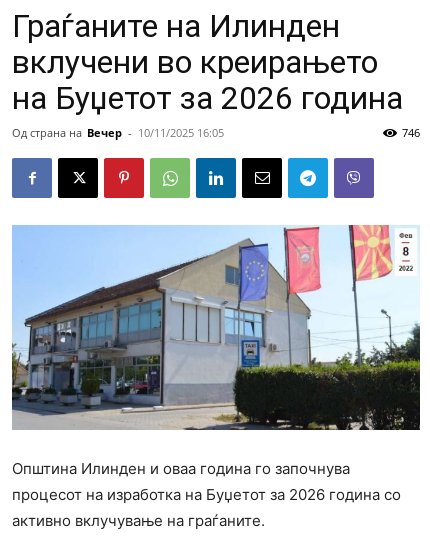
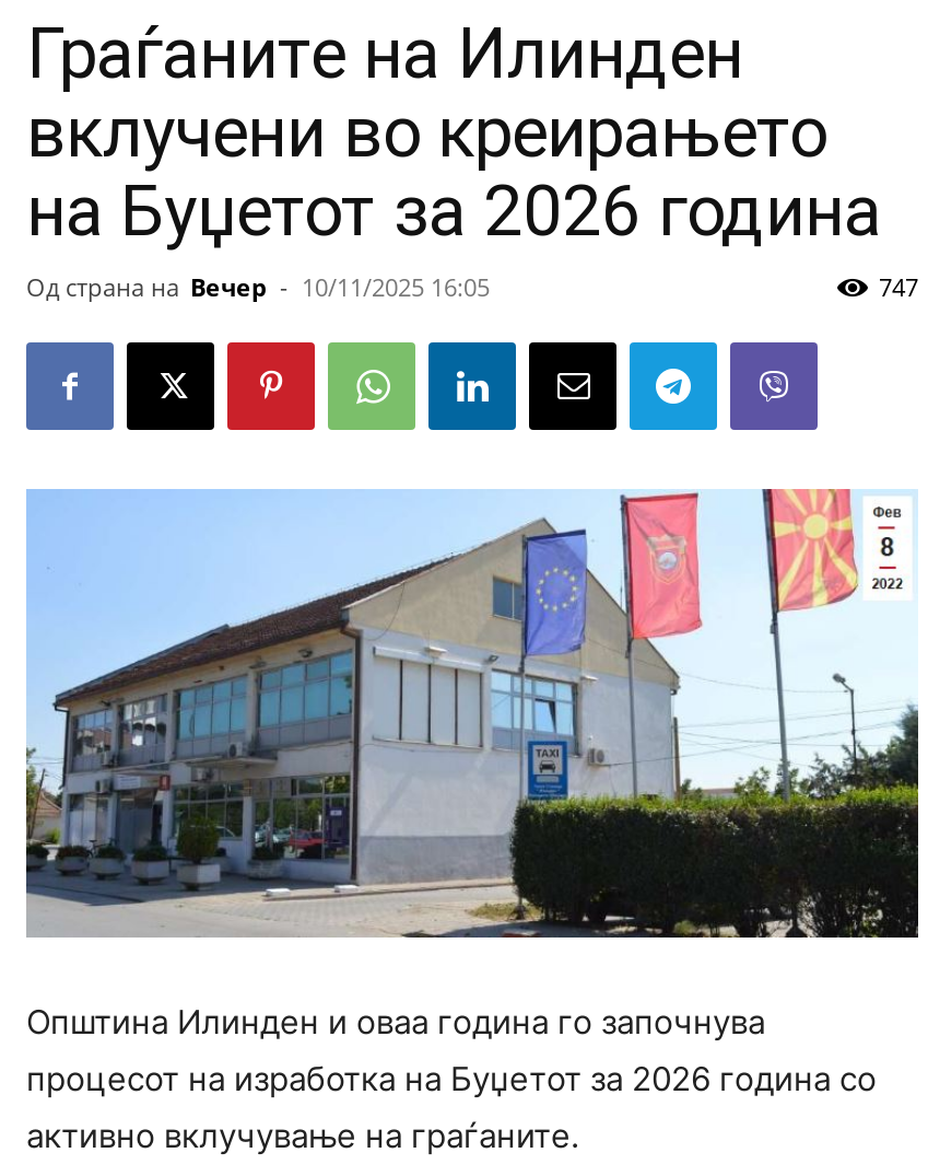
[402,125,420,140] 746 -> [879,270,918,303] 747

